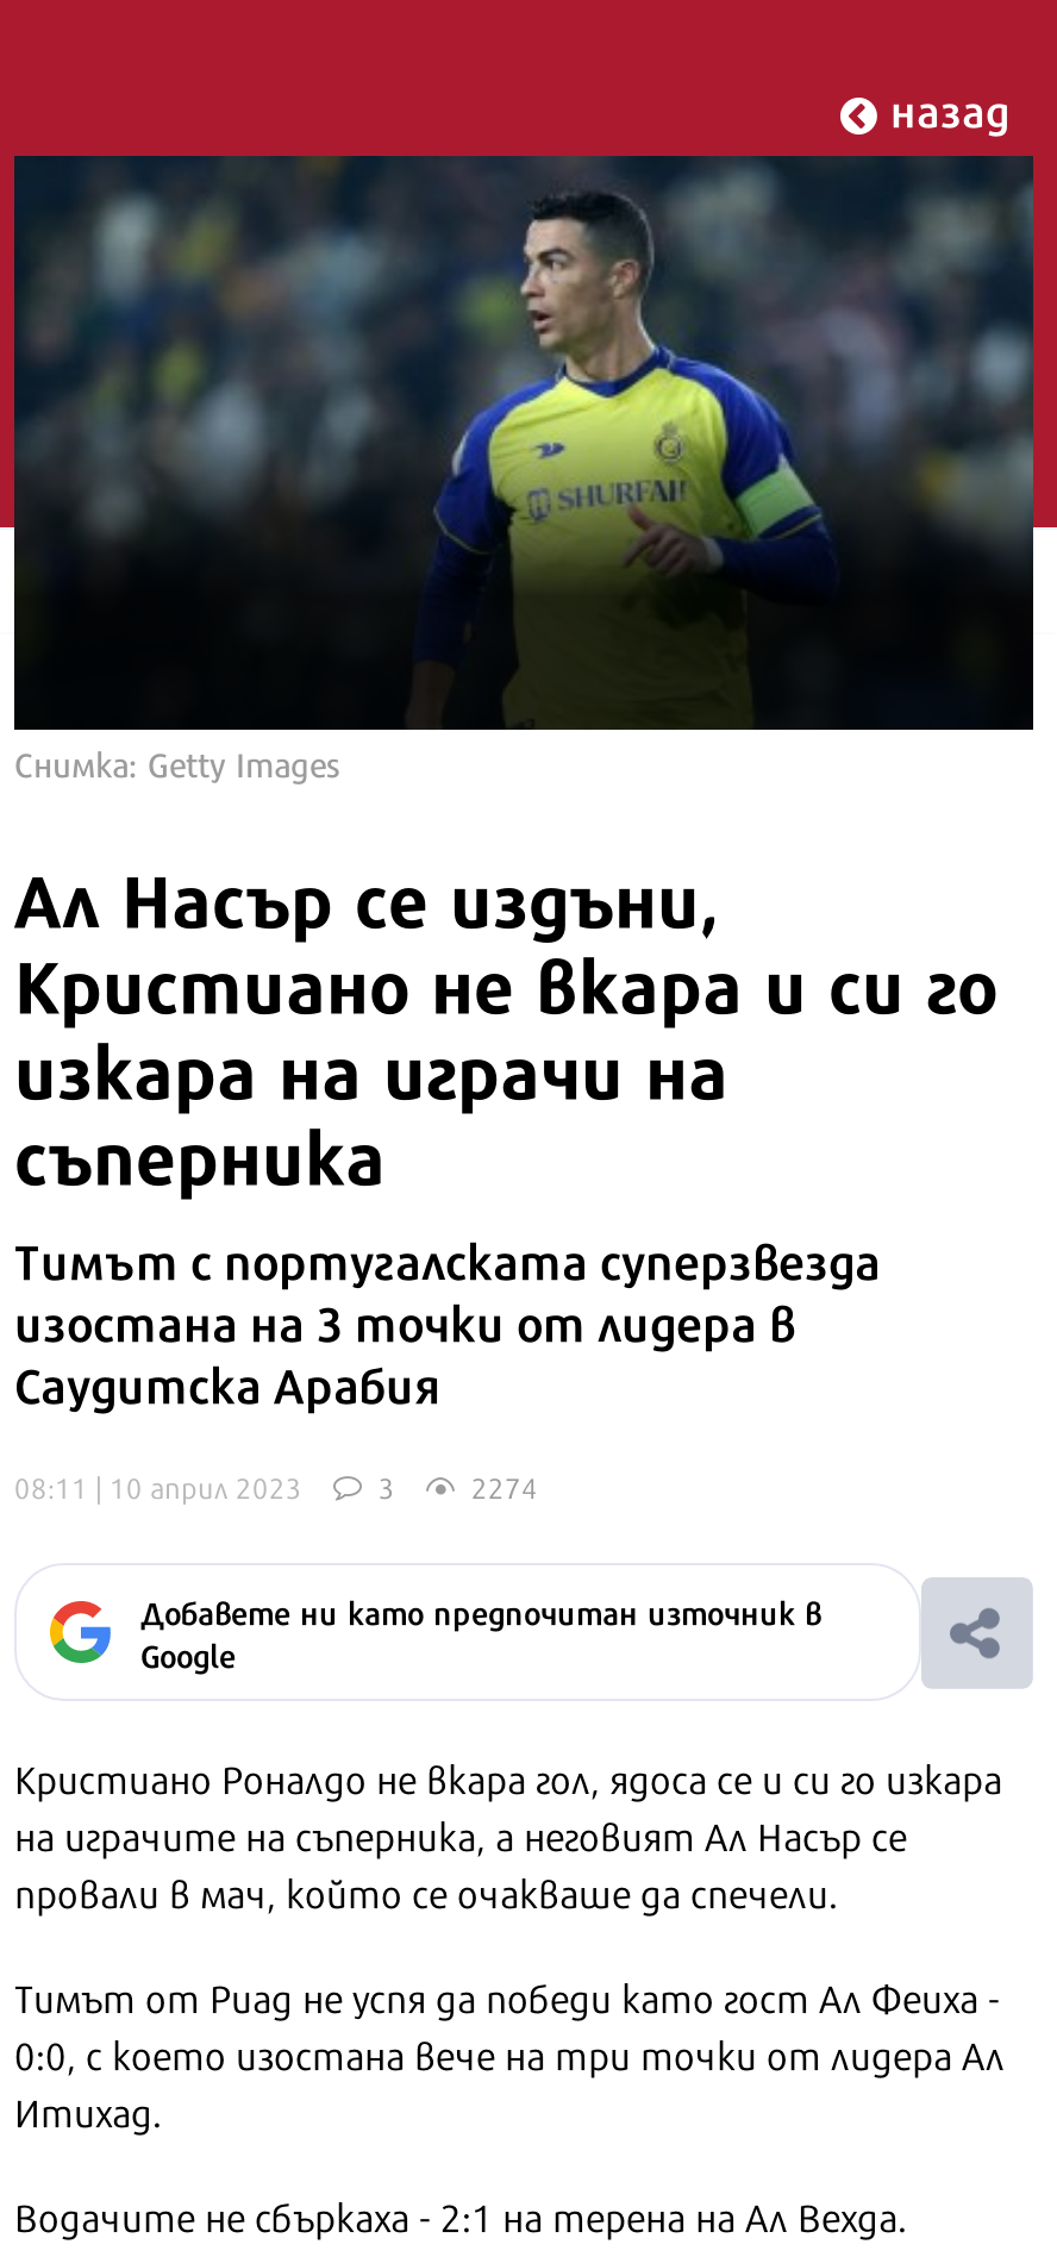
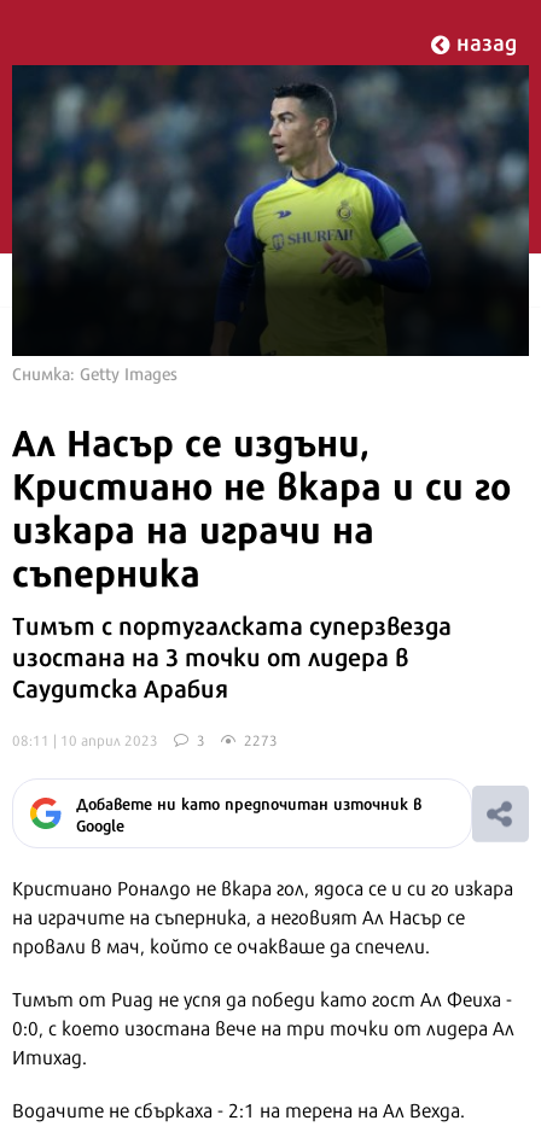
[471,1466,538,1508] 2274 -> [244,729,278,751] 2273

